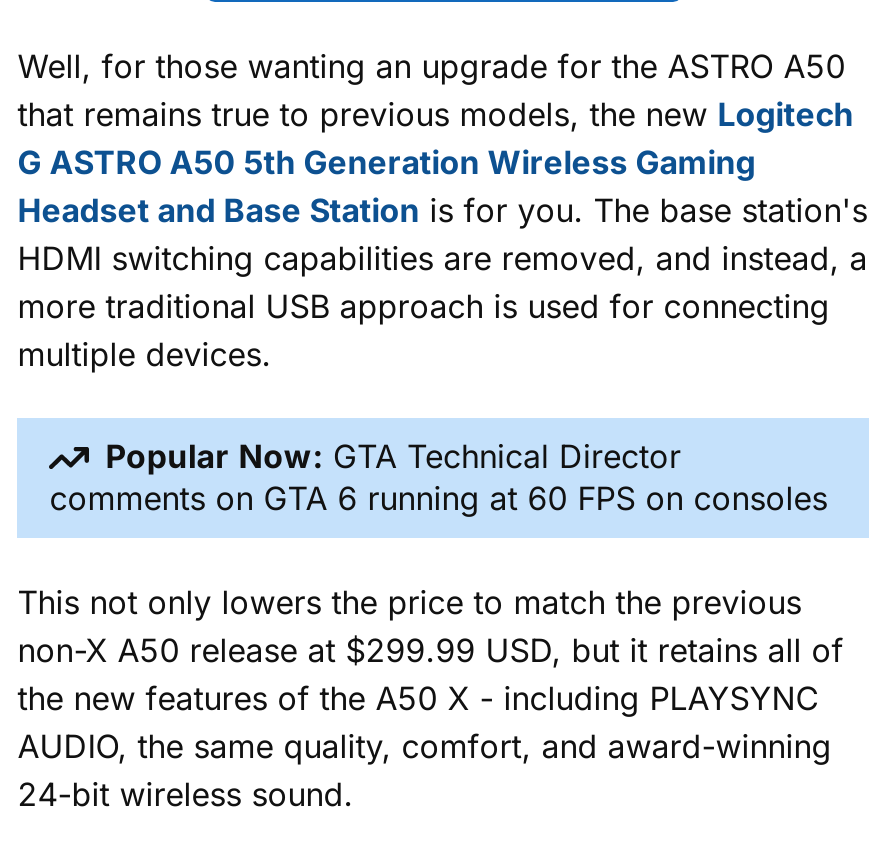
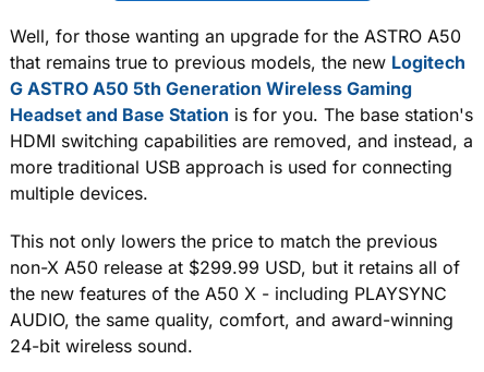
[49,435,827,518] Popular Now: GTA Technical Director | comments on GTA 6 running at 60 FPS on consoles -> none

